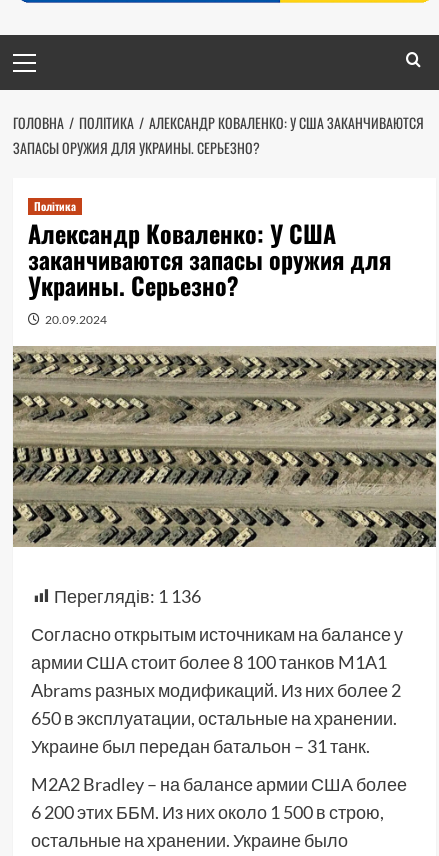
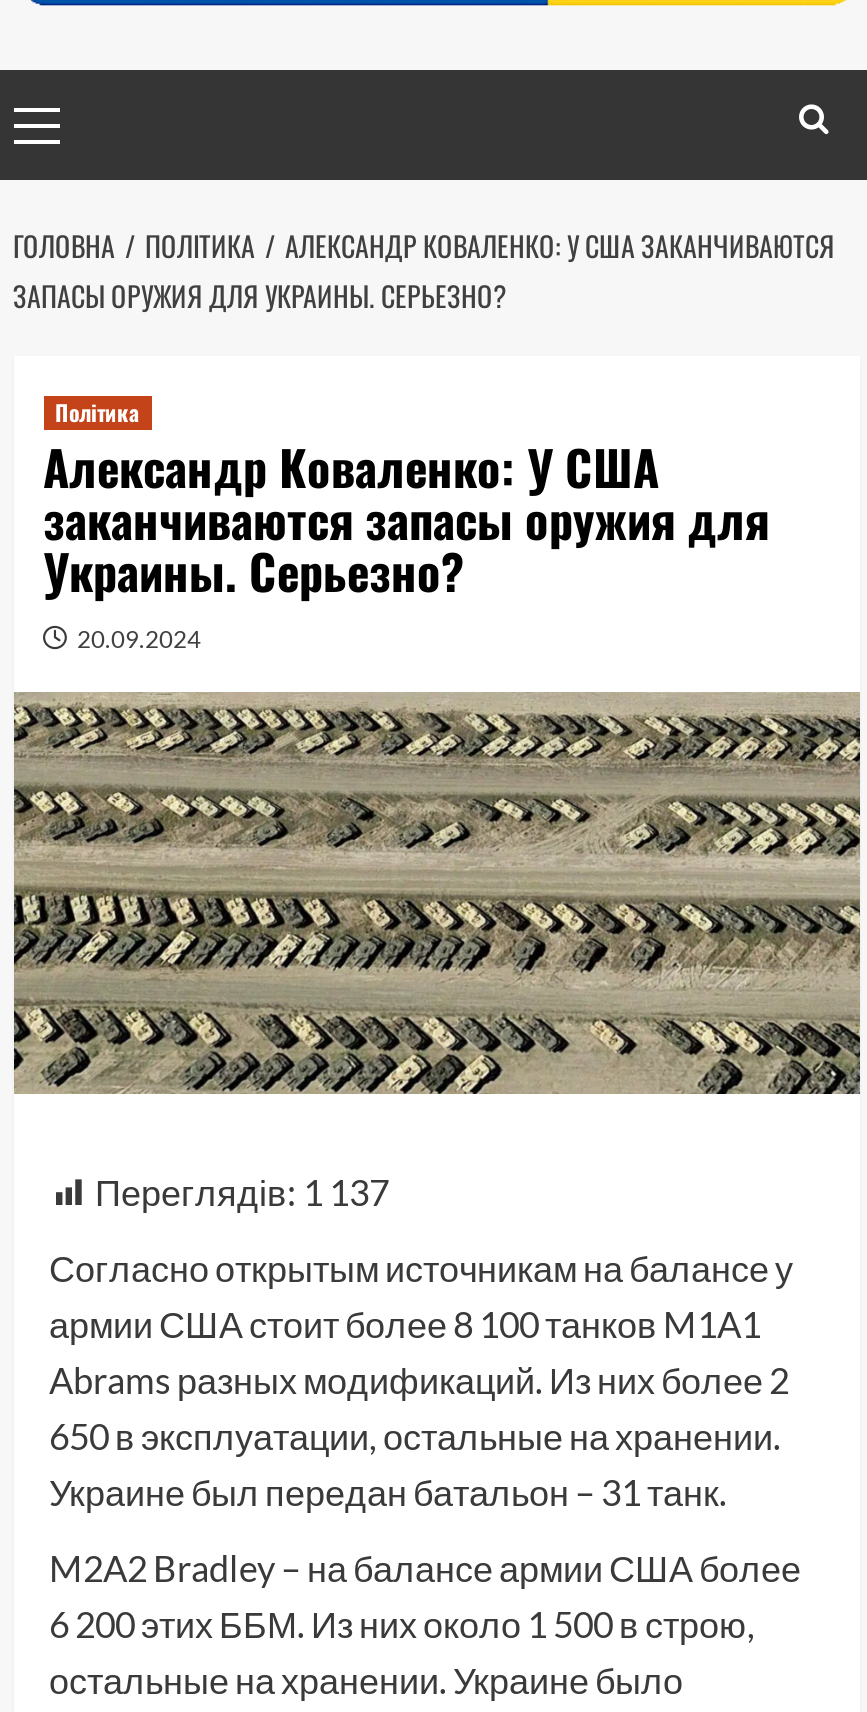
[53,585,200,607] Переглядів: 1 136 -> [95,1170,389,1214] Переглядів: 1 137

